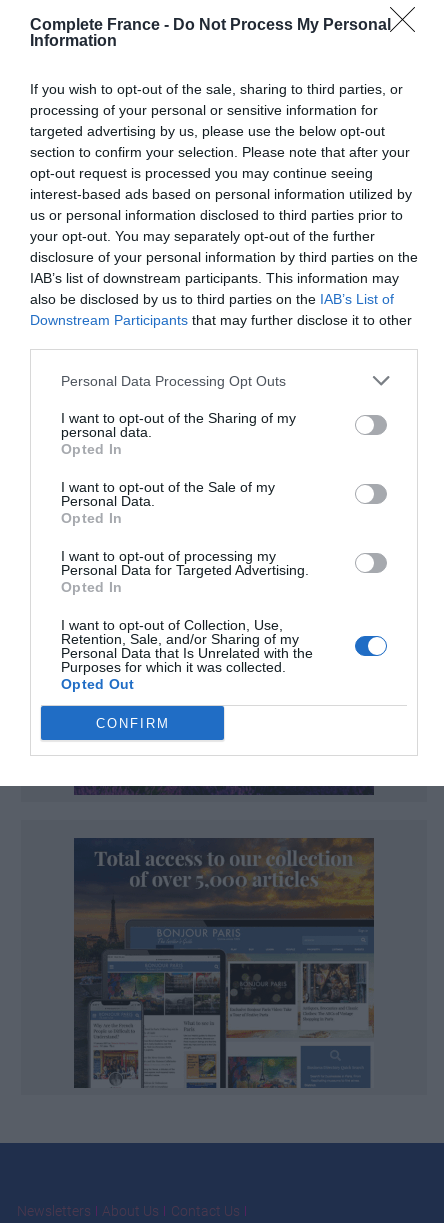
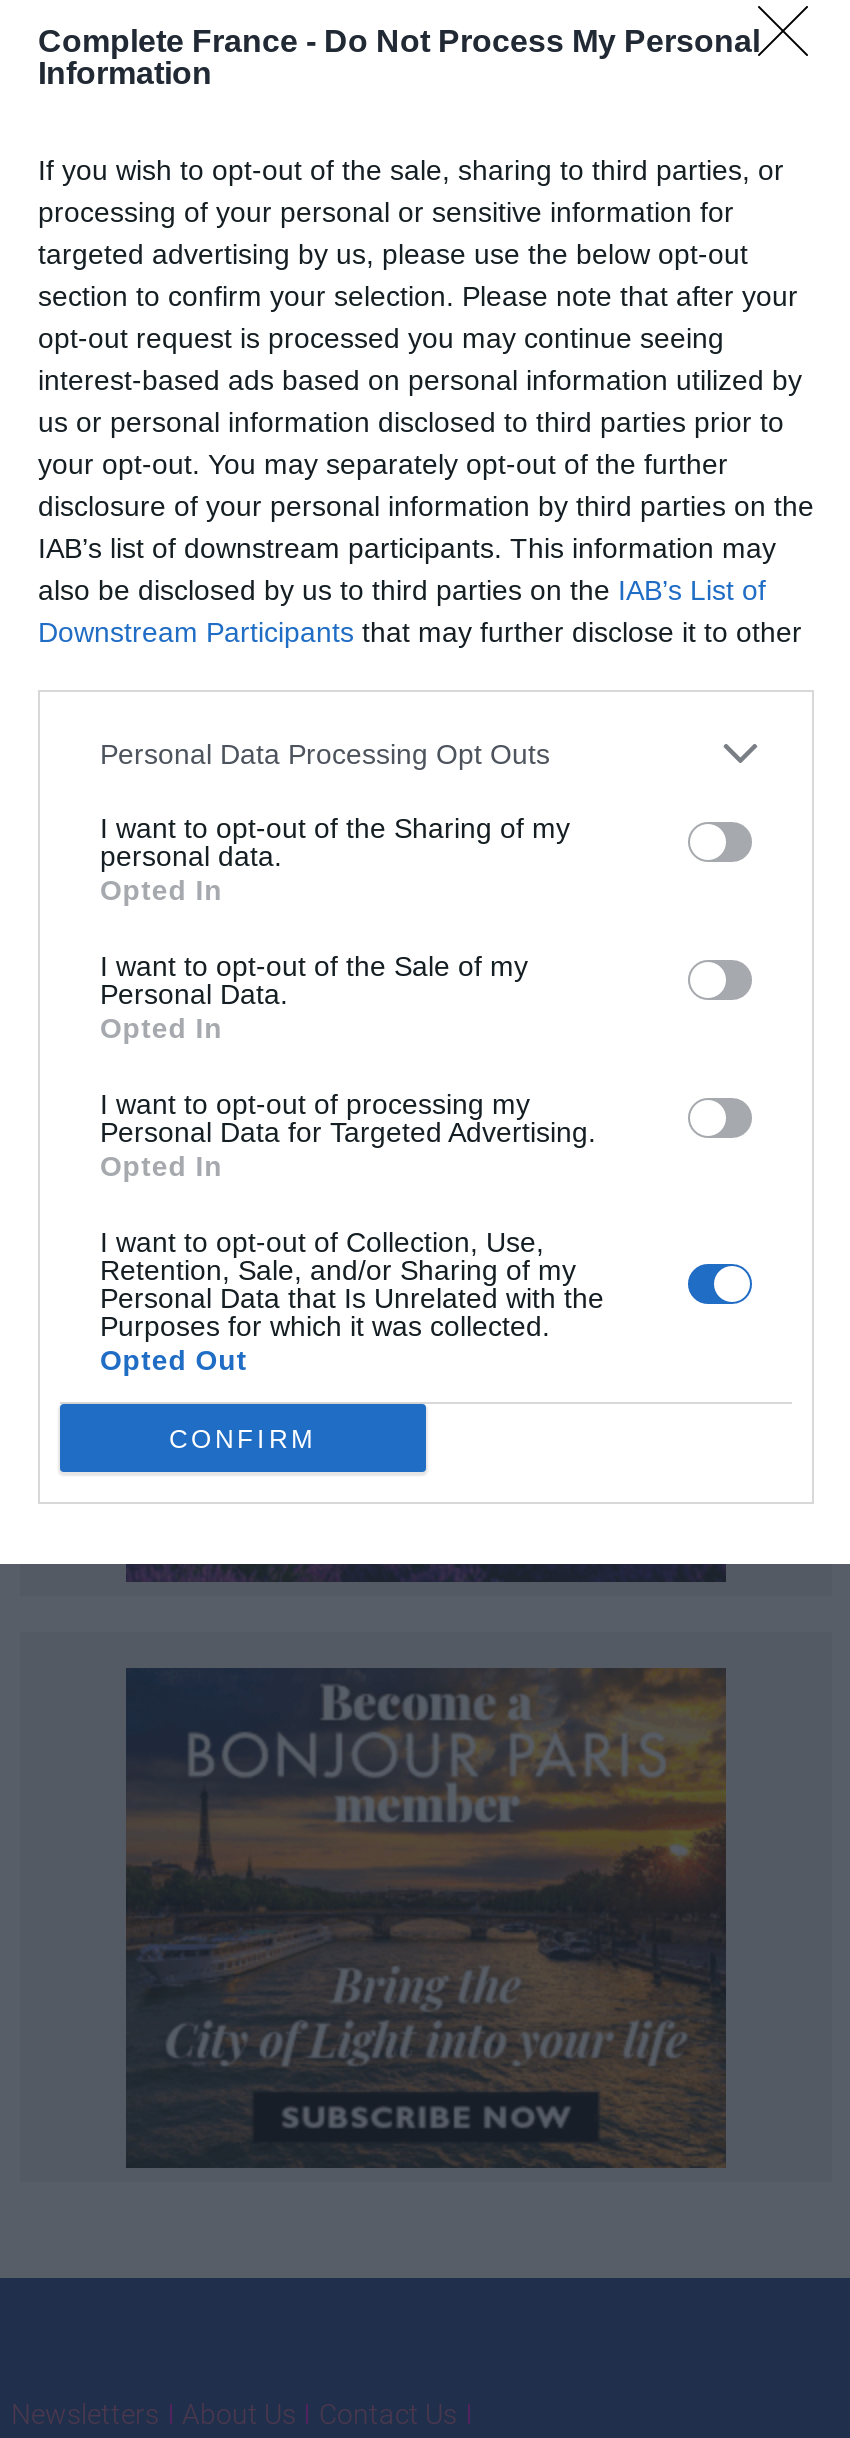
[90,848,373,1087] [image] -> [160,1686,726,2168] [image]

